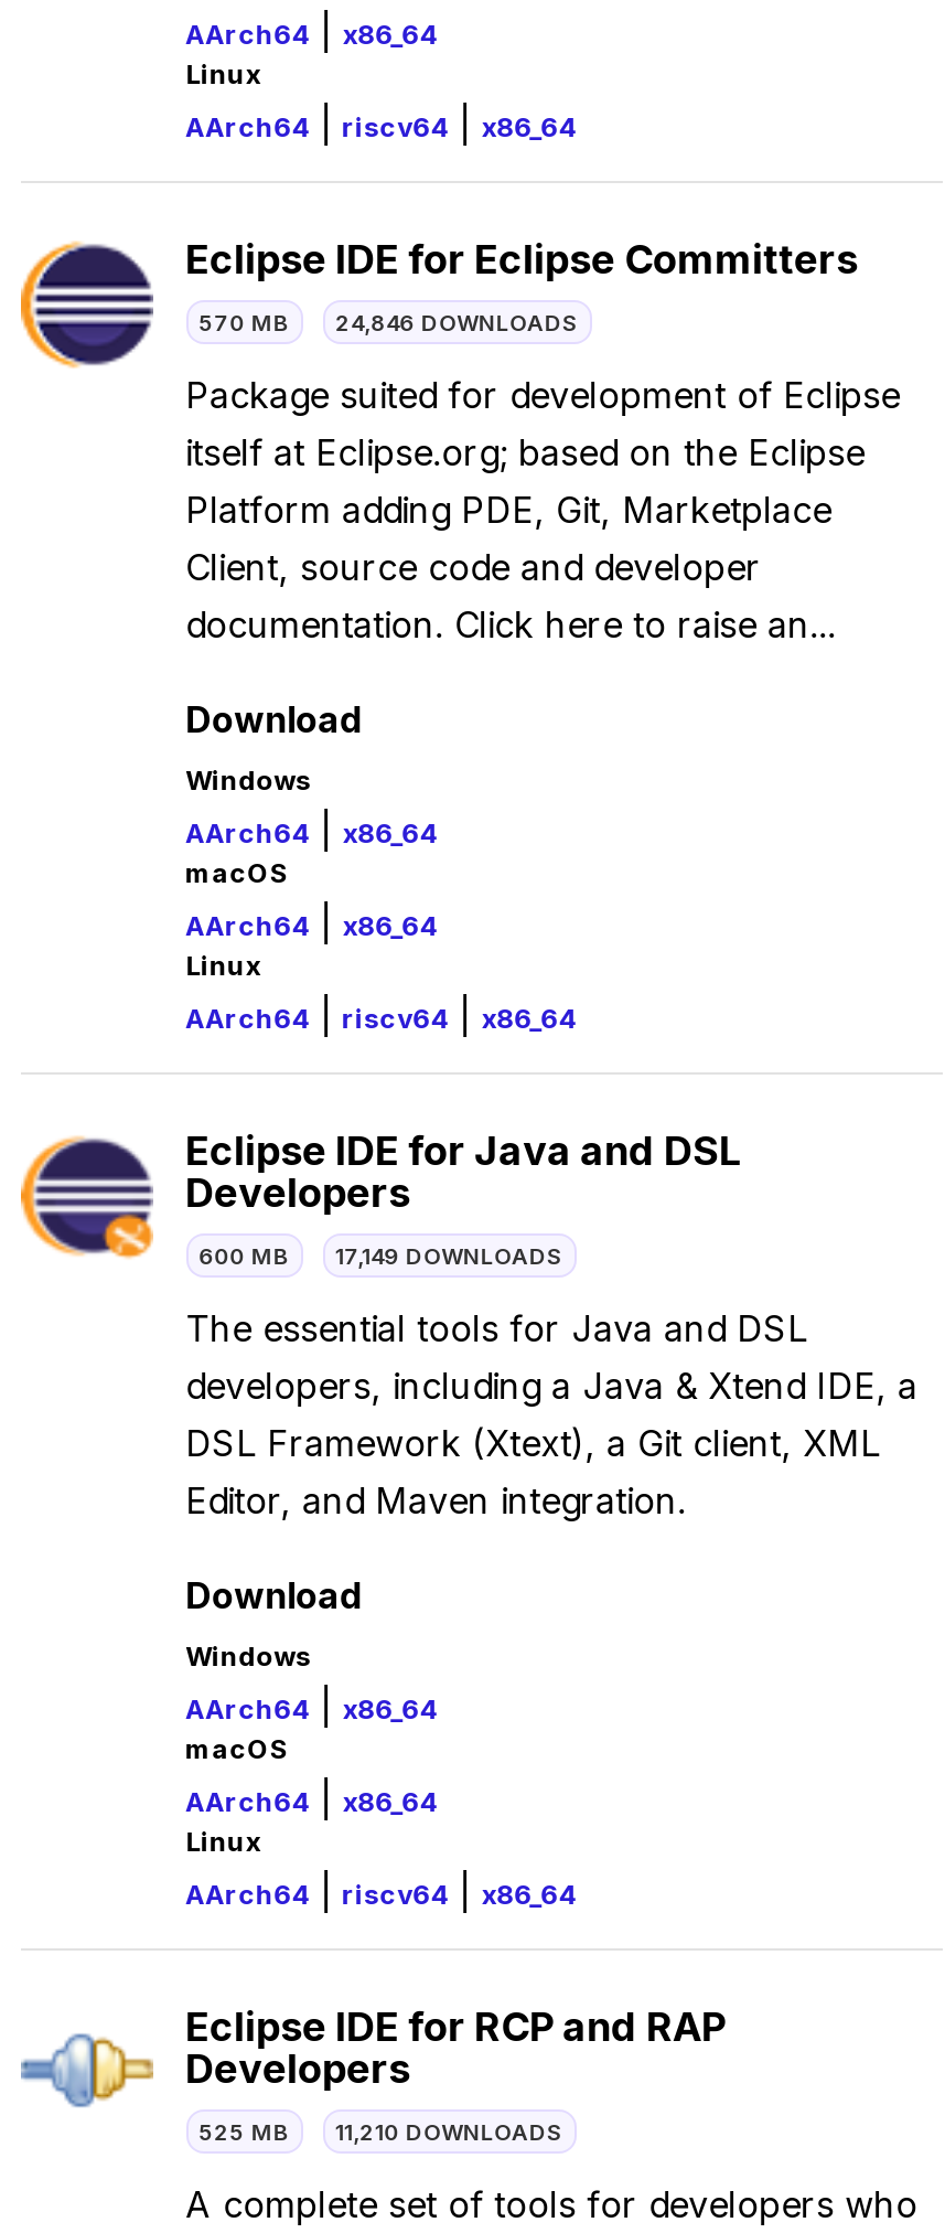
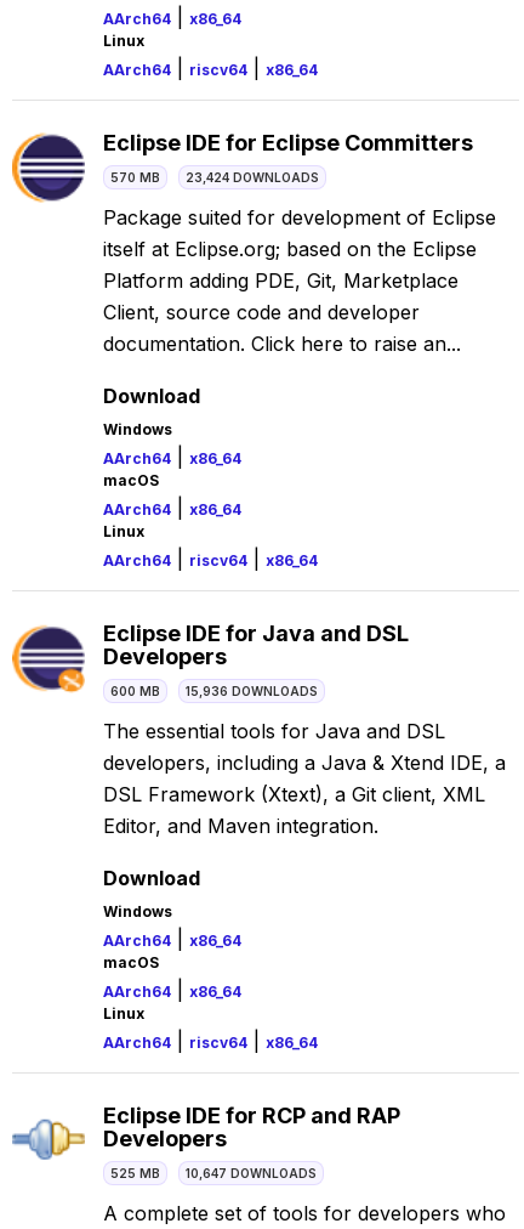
[199,308,578,334] 570 MB 24,846 DOWNLOADS -> [110,169,319,184] 570 MB 23,424 DOWNLOADS
[199,1241,563,1268] 600 MB 17,149 DOWNLOADS -> [110,683,317,698] 600 MB 15,936 DOWNLOADS
[199,2117,563,2144] 525 MB 11,210 DOWNLOADS -> [110,1165,316,1180] 525 MB 10,647 DOWNLOADS

